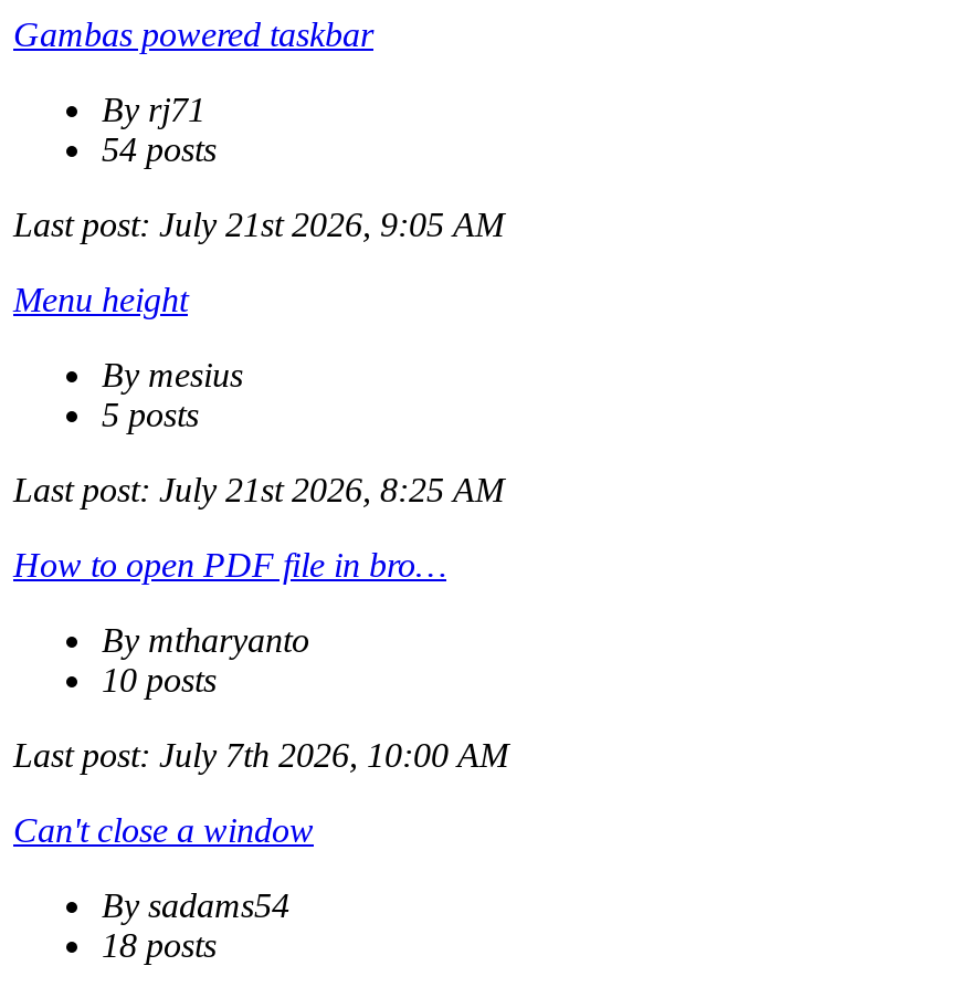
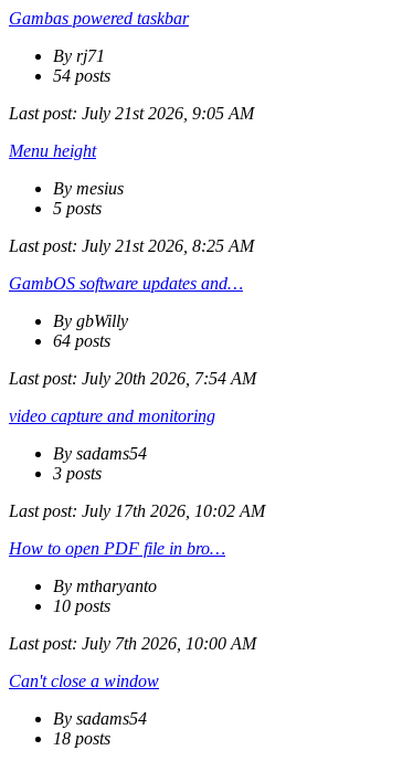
none -> [9,274,265,520] GambOS software updates and… | By gbWilly | 64 posts | Last post: July 20th 2026, 7:54 AM | video capture and monitoring | By sadams54 | 3 posts | Last post: July 17th 2026, 10:02 AM

